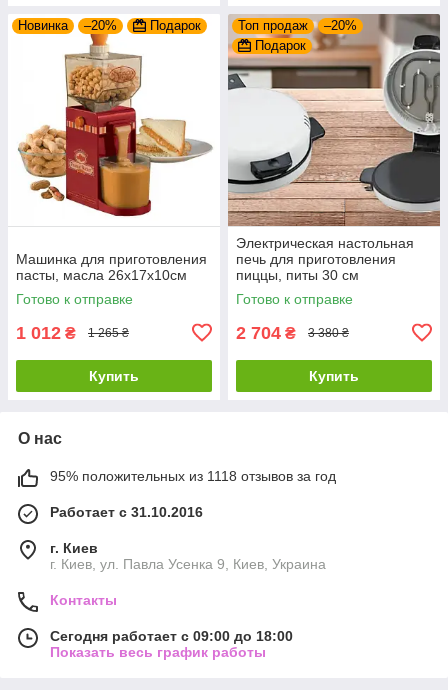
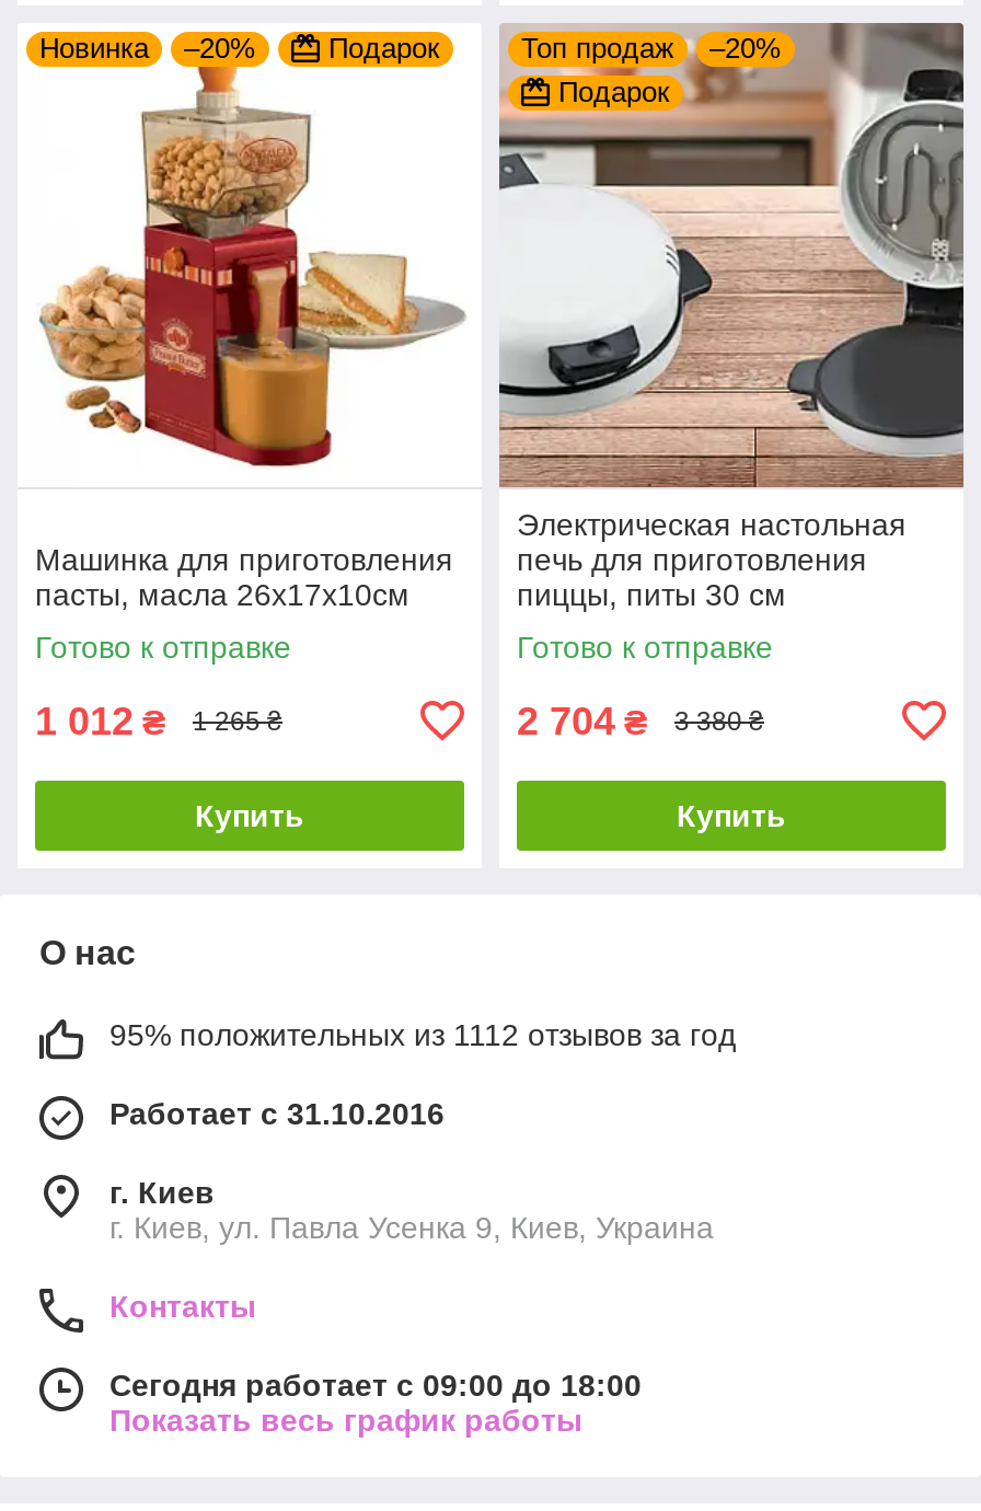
[50,468,336,484] 95% положительных из 1118 отзывов за год -> [109,1016,736,1051] 95% положительных из 1112 отзывов за год

